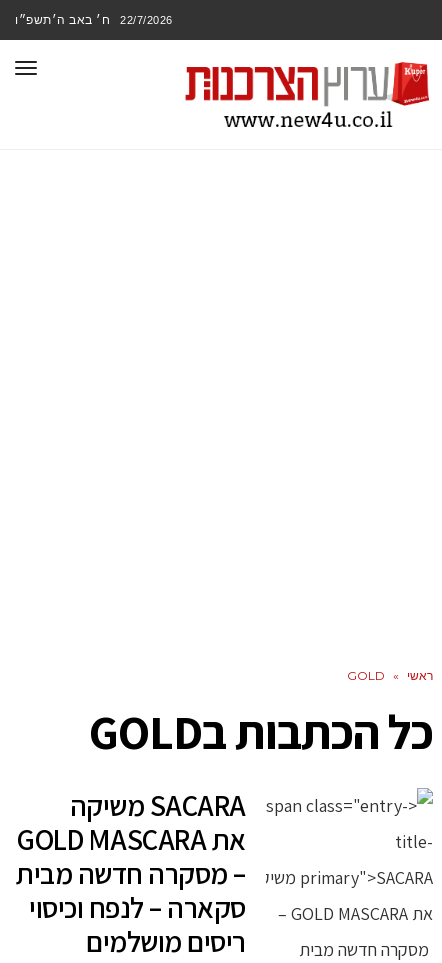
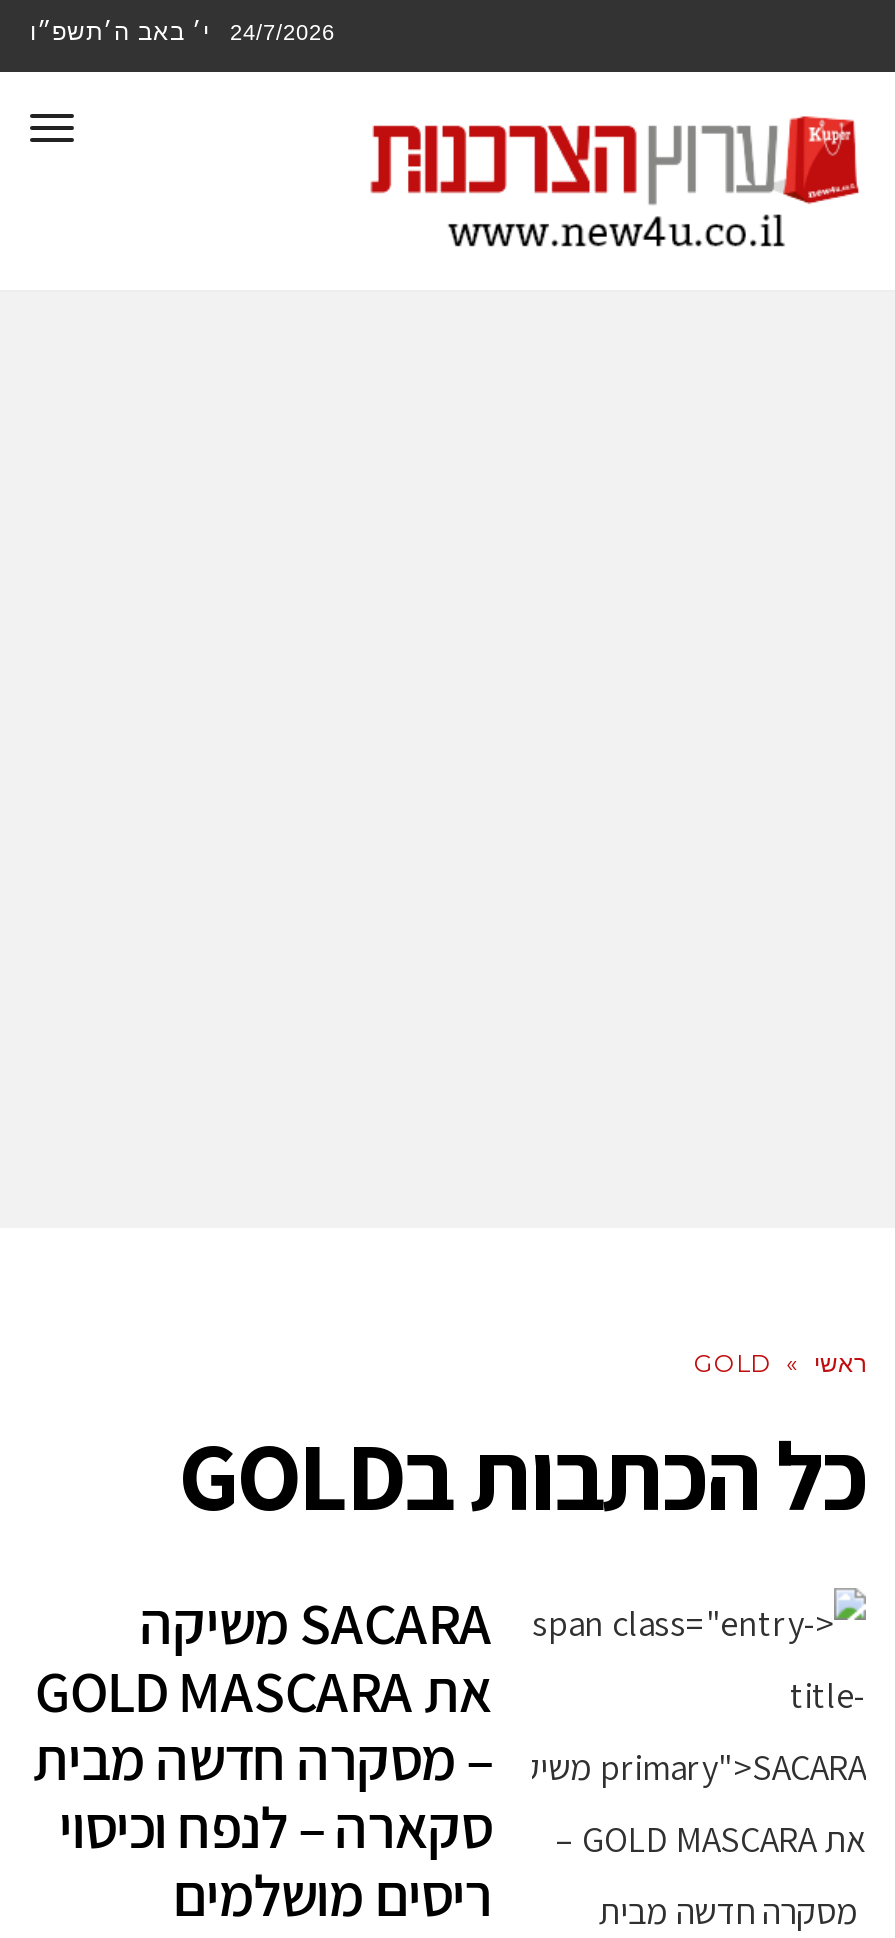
[15,12,110,27] ח׳ באב ה׳תשפ״ו -> [30,16,210,46] י׳ באב ה׳תשפ״ו
[120,14,172,26] 22/7/2026 -> [230,20,335,44] 24/7/2026

